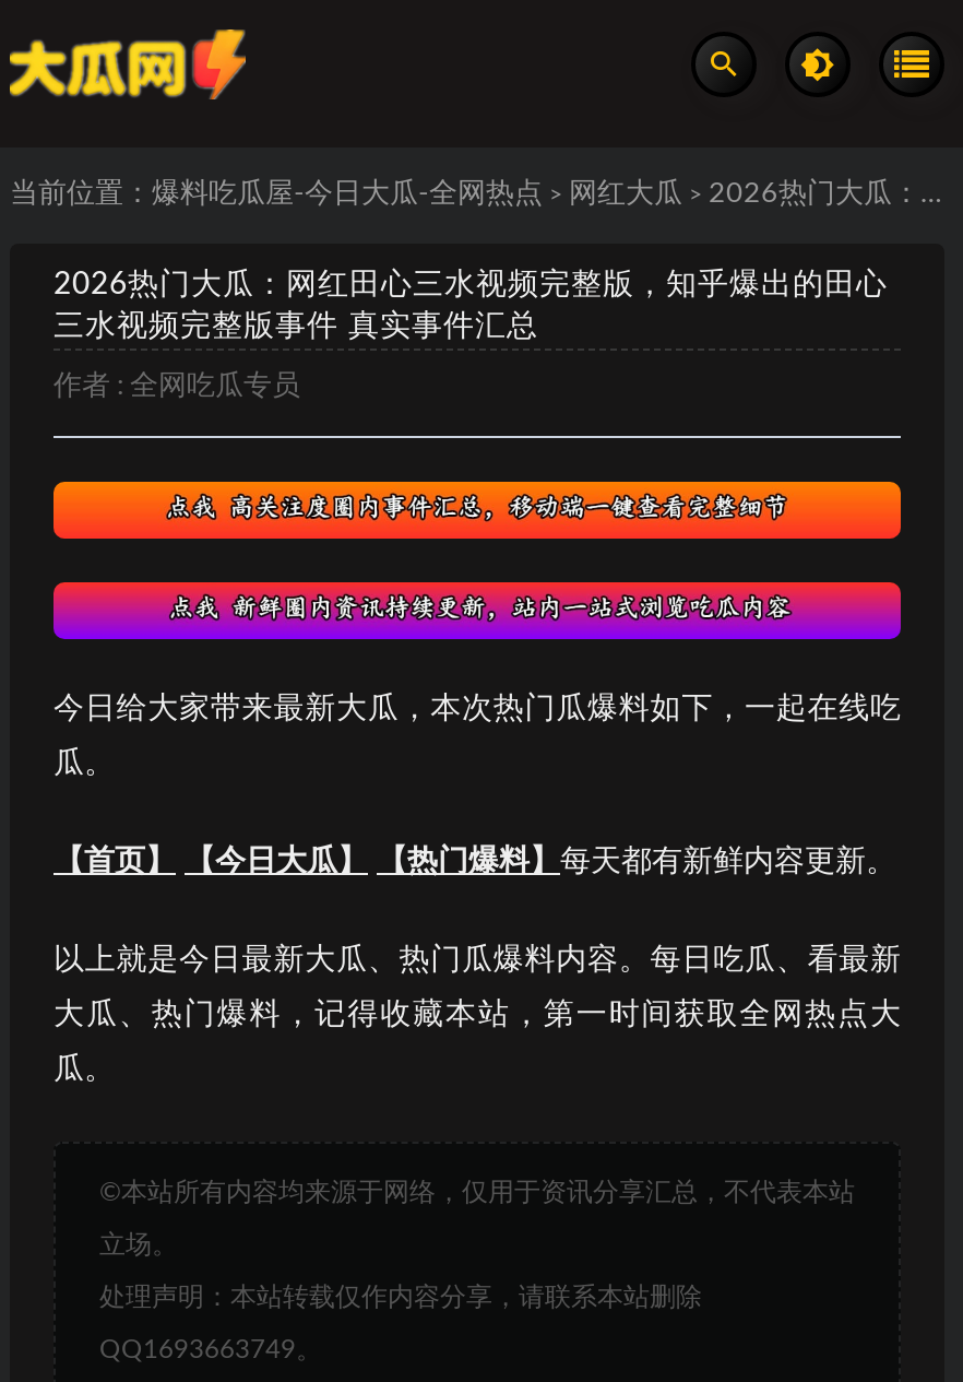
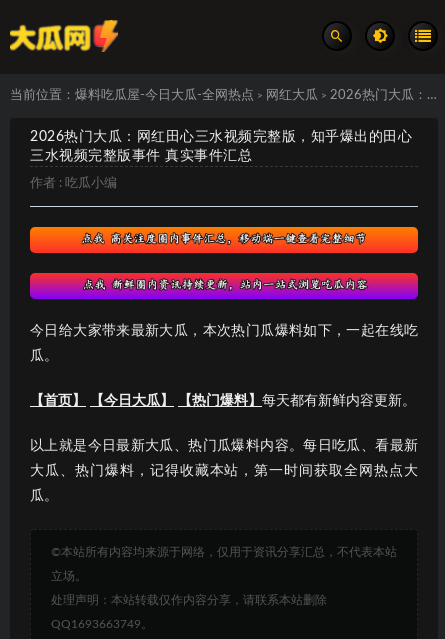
[53,373,300,401] 作者 :全网吃瓜专员 -> [30,177,117,190] 作者 :吃瓜小编

